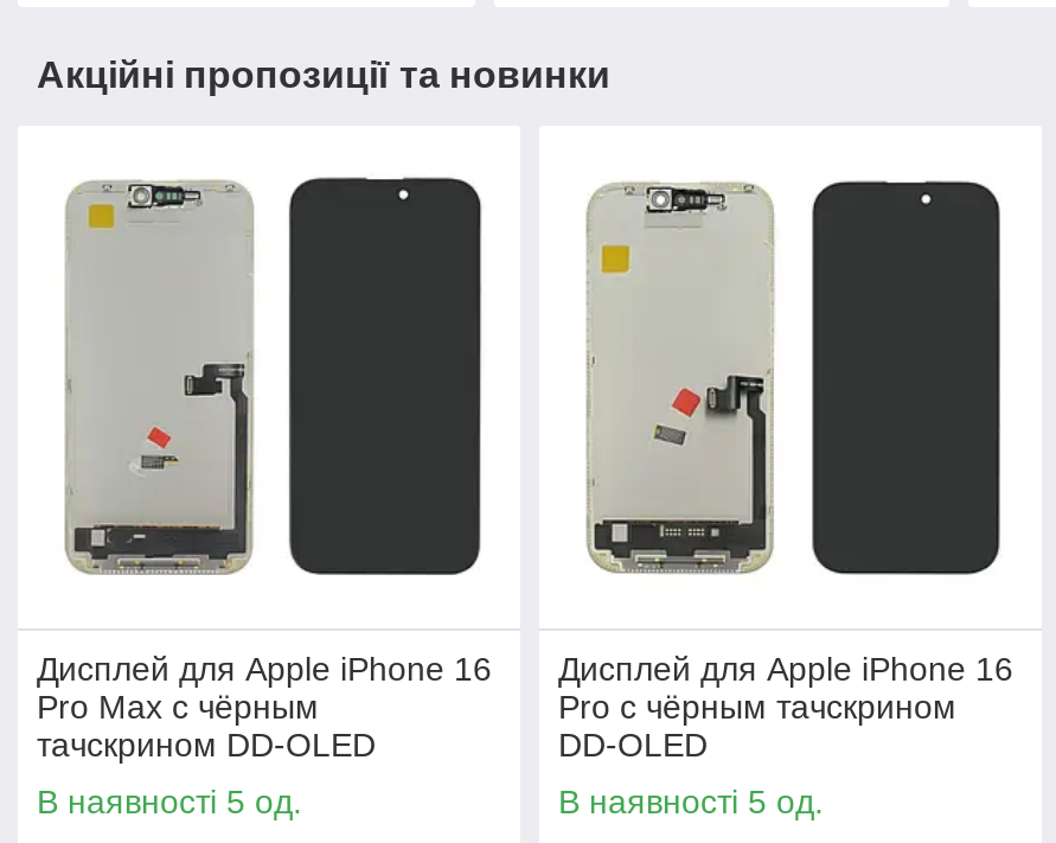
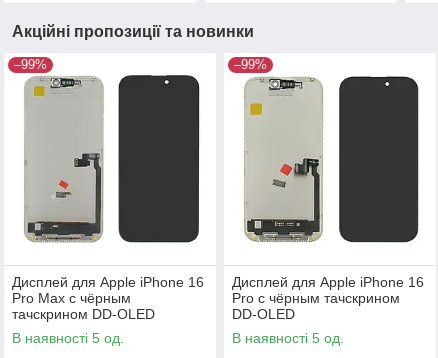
none -> [14,57,47,72] –99%
none -> [234,57,267,72] –99%

